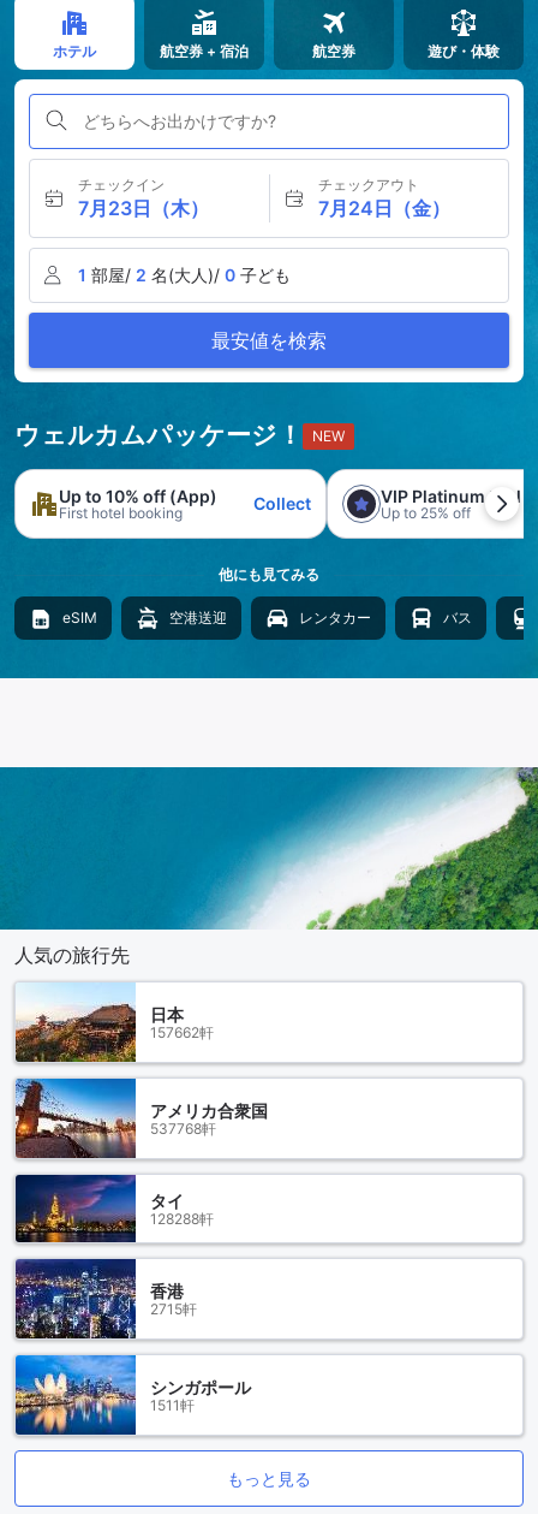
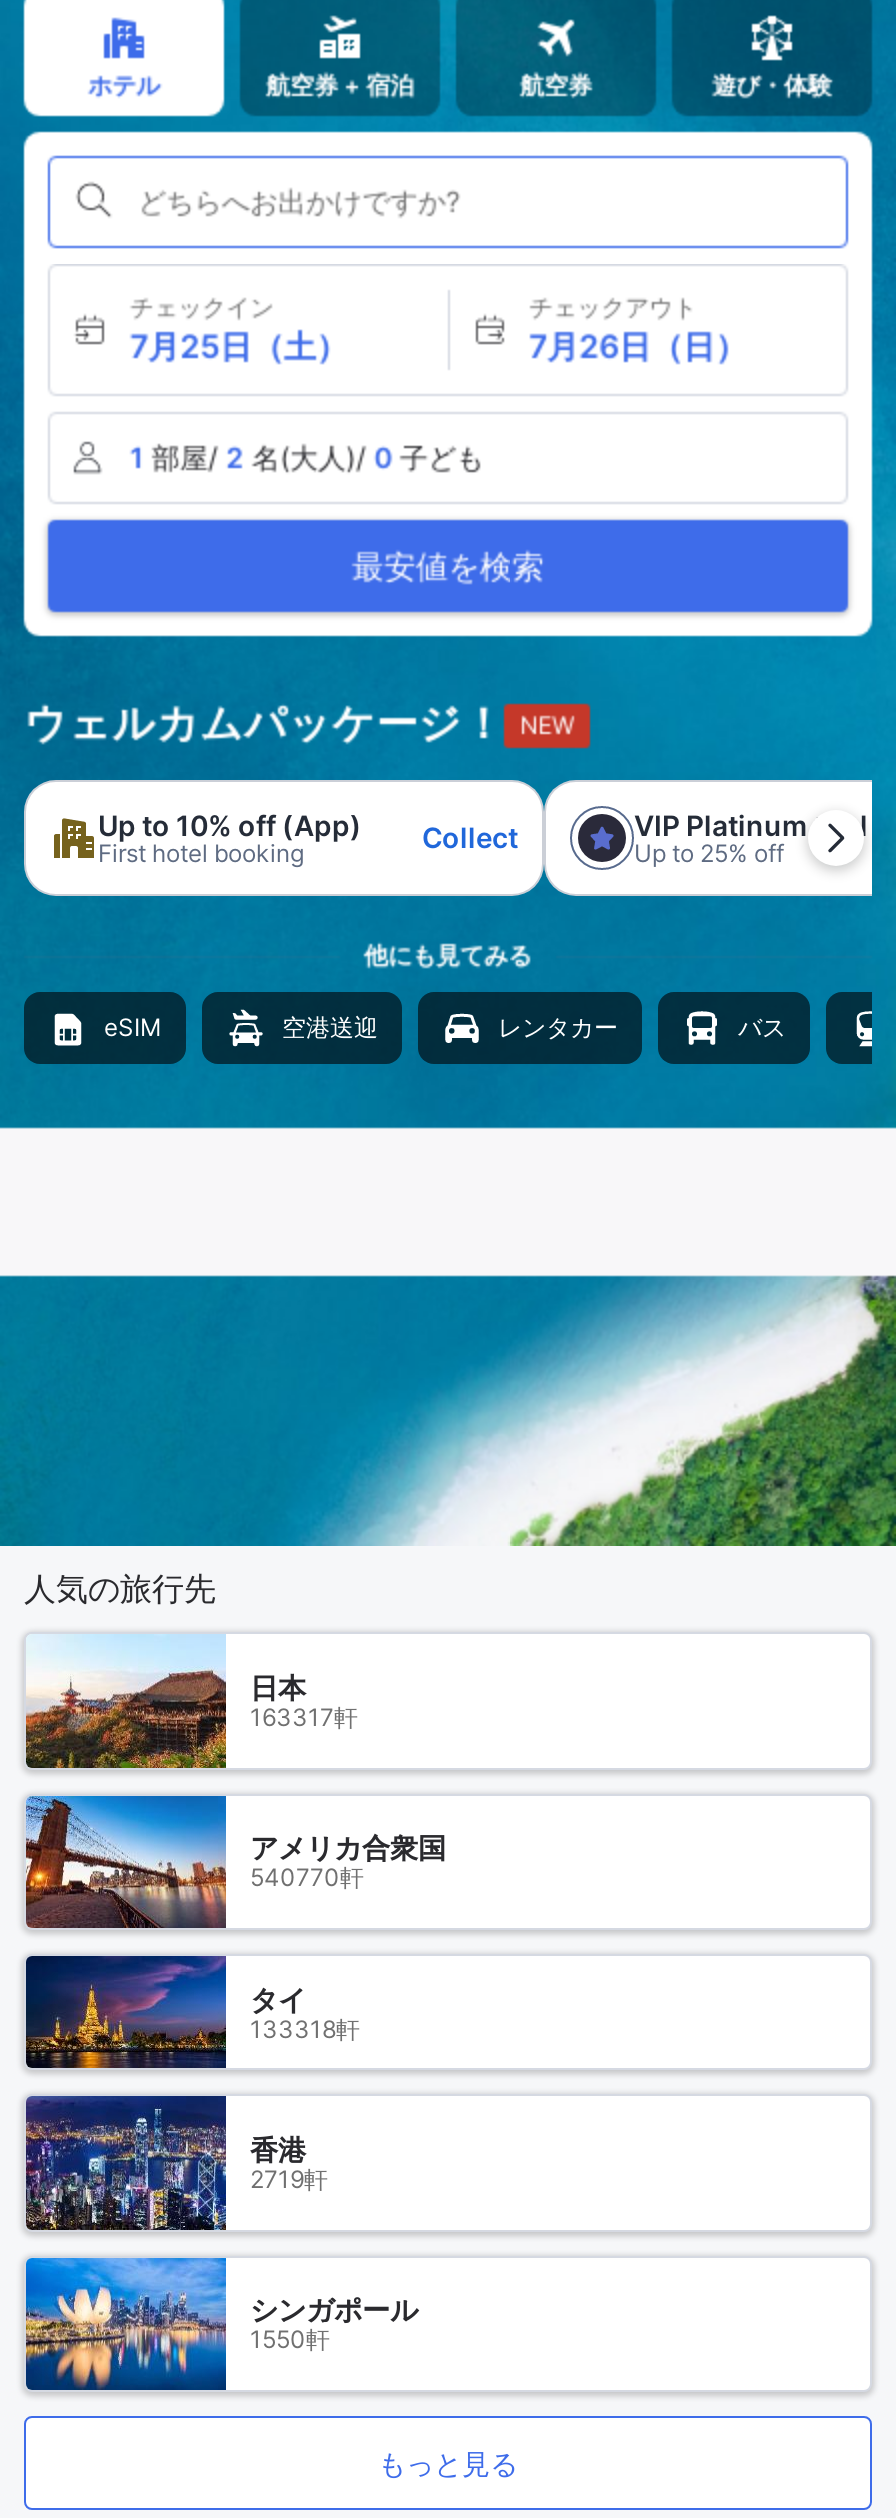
[78,196,209,220] 7月23日（木） -> [130,326,348,366] 7月25日（土）
[318,196,450,220] 7月24日（金） -> [529,326,747,366] 7月26日（日）
[150,1023,214,1041] 157662軒 -> [250,1702,358,1732] 163317軒
[150,1119,216,1137] 537768軒 -> [250,1862,364,1892] 540770軒
[150,1209,214,1227] 128288軒 -> [250,2013,360,2043] 133318軒
[150,1299,197,1317] 2715軒 -> [250,2164,328,2194] 2719軒
[150,1396,195,1414] 1511軒 -> [250,2324,330,2354] 1550軒

